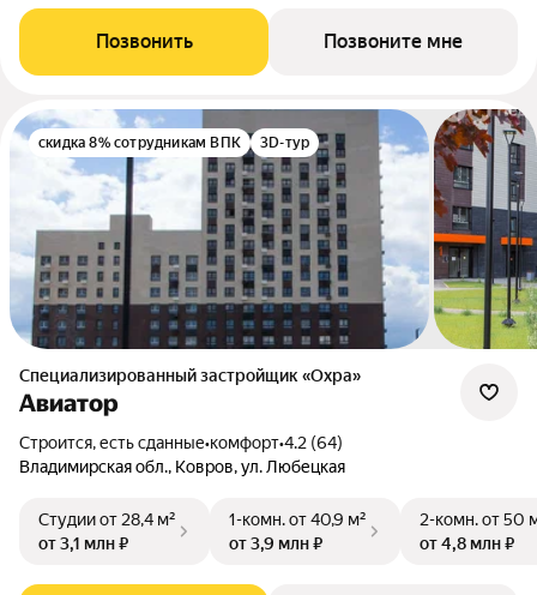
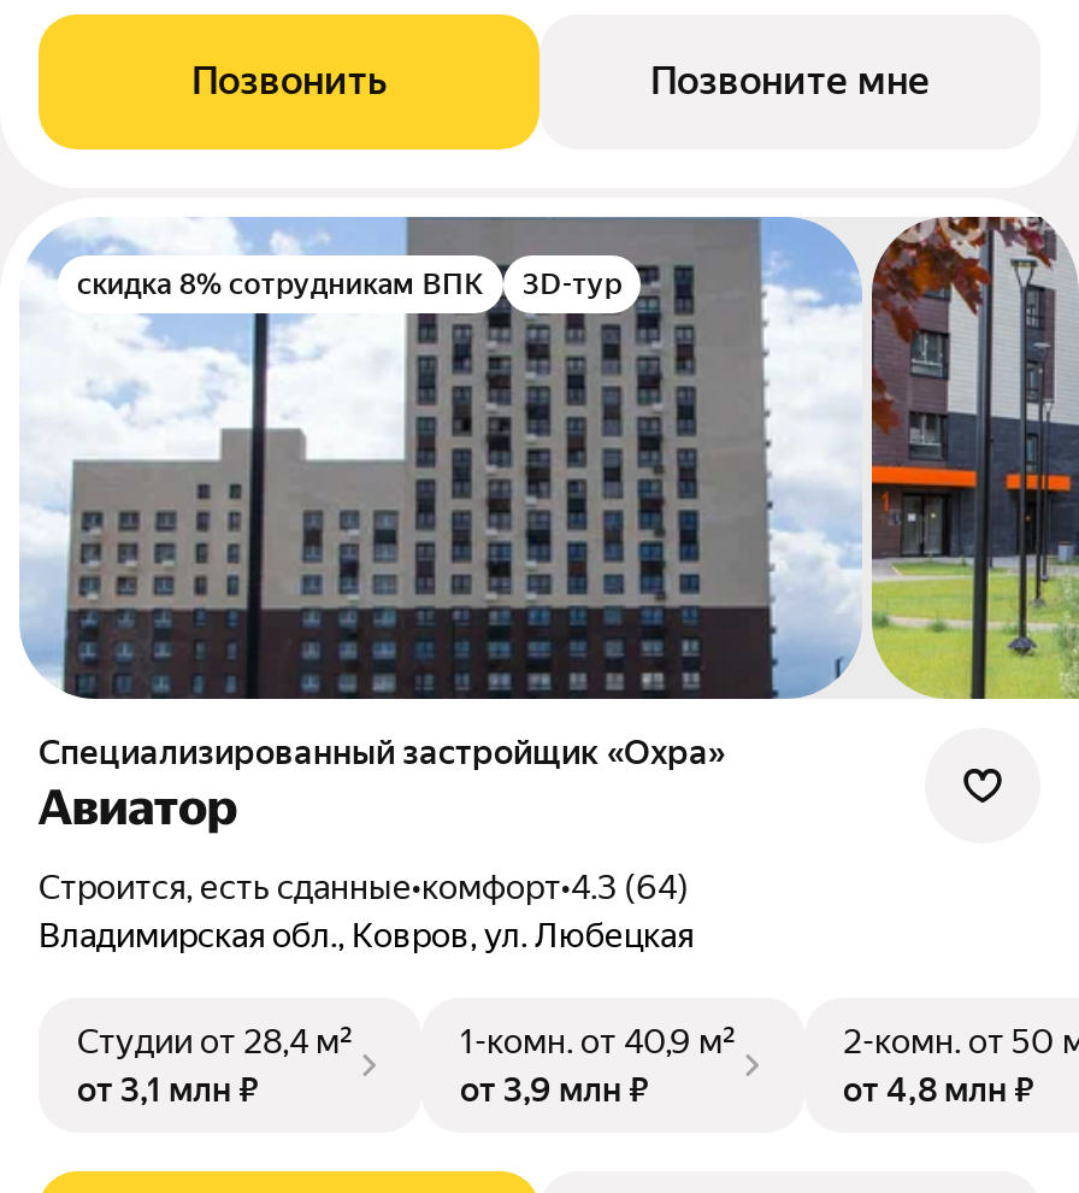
[30,433,343,452] Строится, есть сданные•комфорт•4.2 (64) -> [60,868,689,907] Строится, есть сданные•комфорт•4.3 (64)

